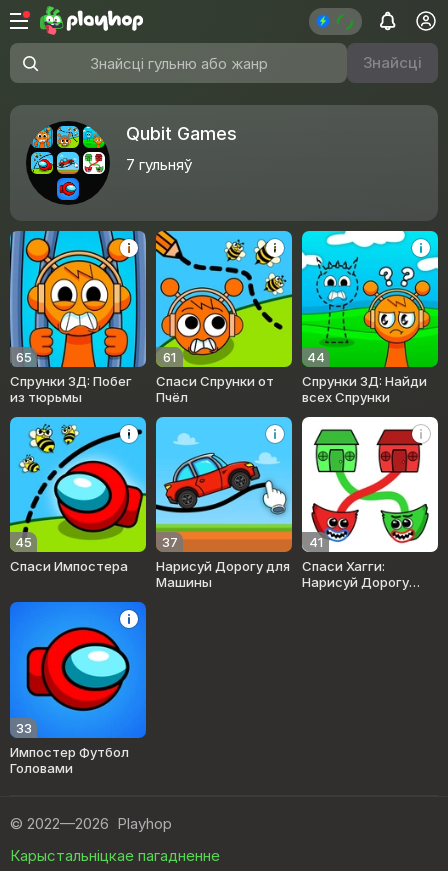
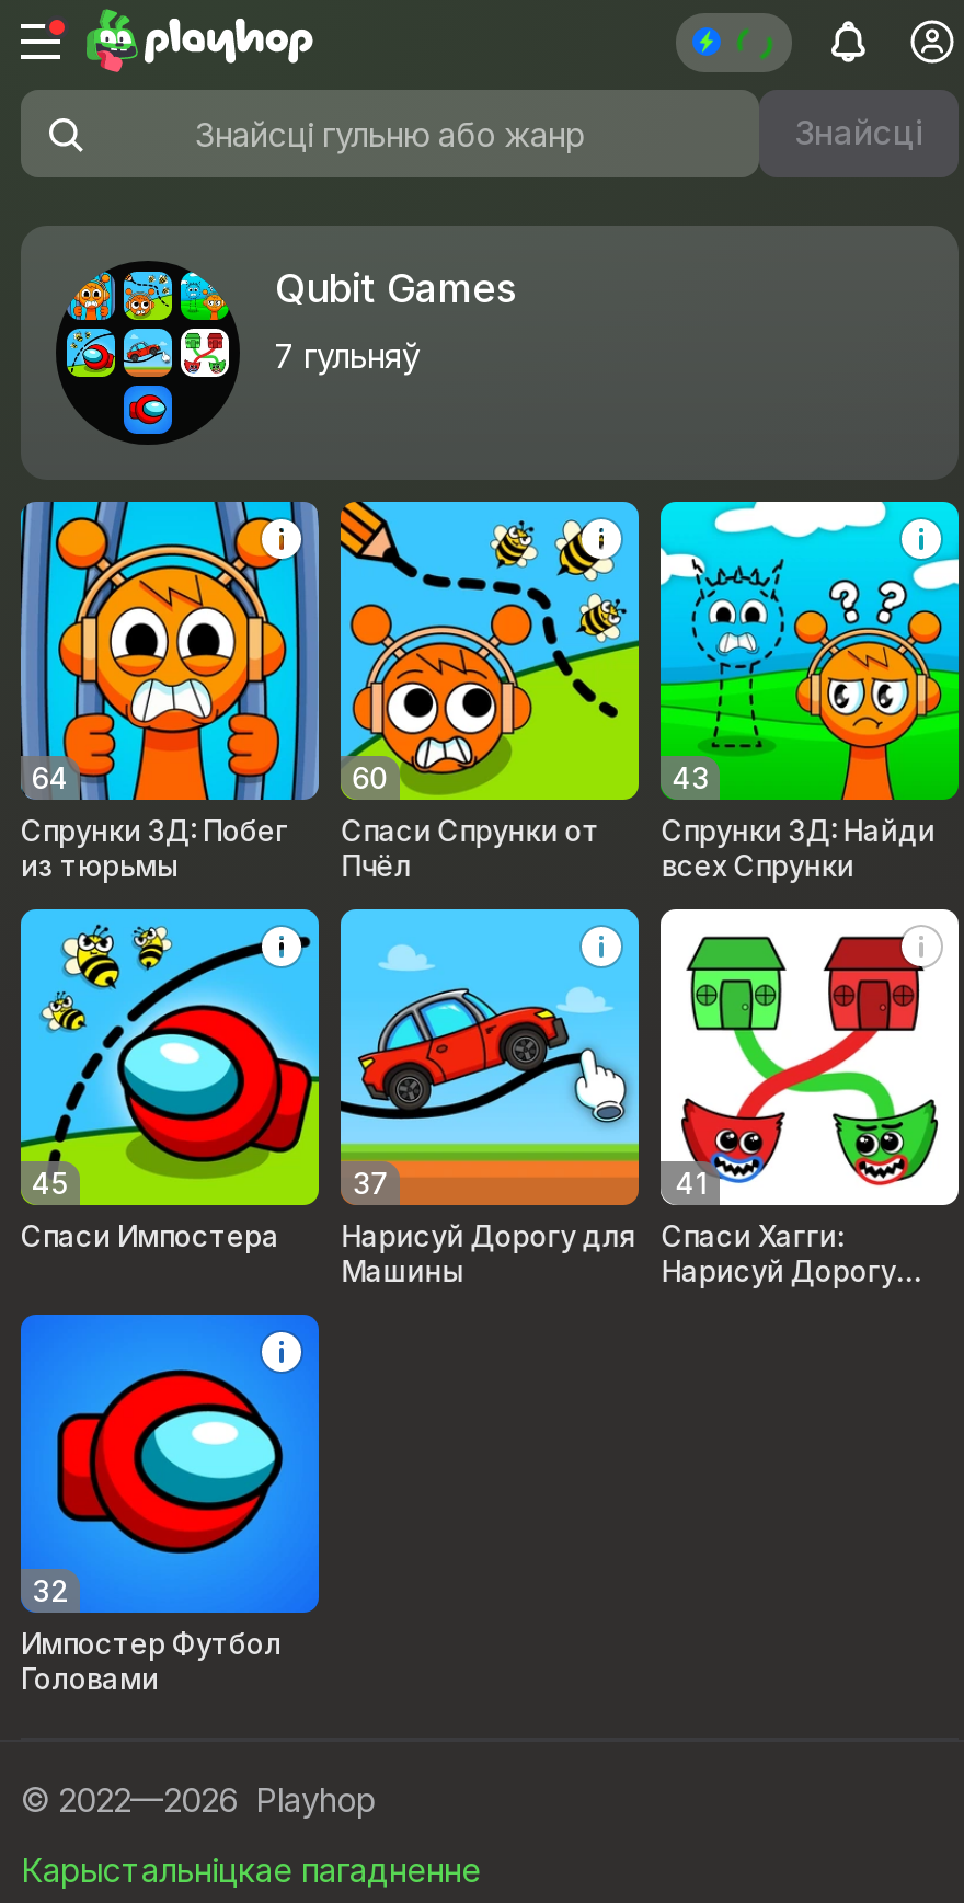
[15,348,31,364] 65 -> [32,759,69,794] 64
[163,348,176,364] 61 -> [352,759,389,794] 60
[307,348,325,364] 44 -> [672,759,710,794] 43
[15,719,31,735] 33 -> [33,1572,68,1607] 32

